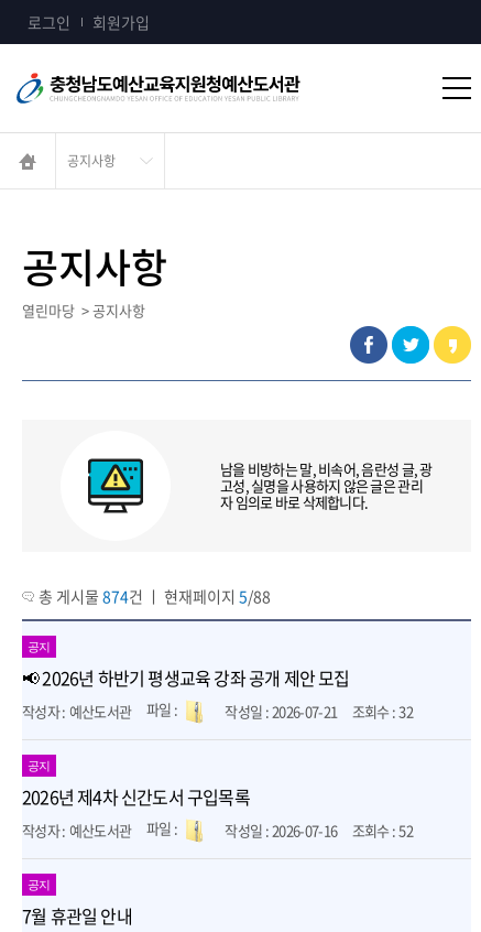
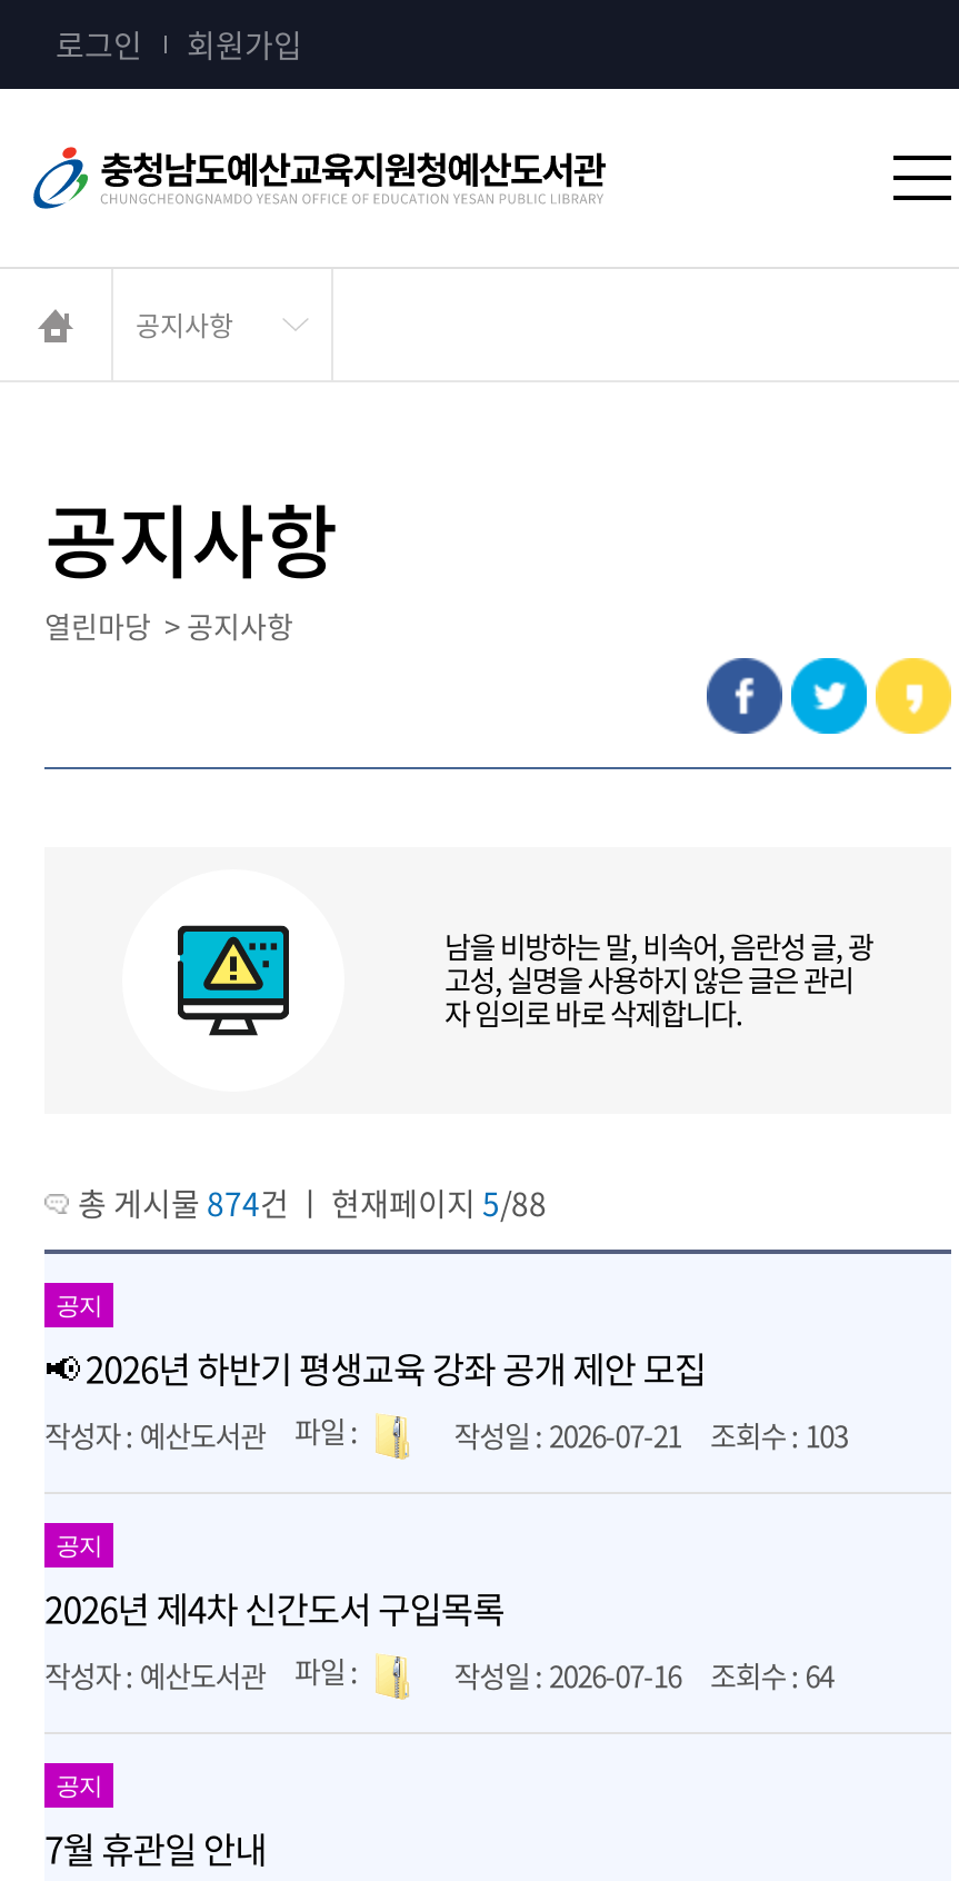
[399,700,413,721] 32 -> [805,1413,847,1455] 103
[399,819,413,840] 52 -> [805,1653,833,1695] 64

